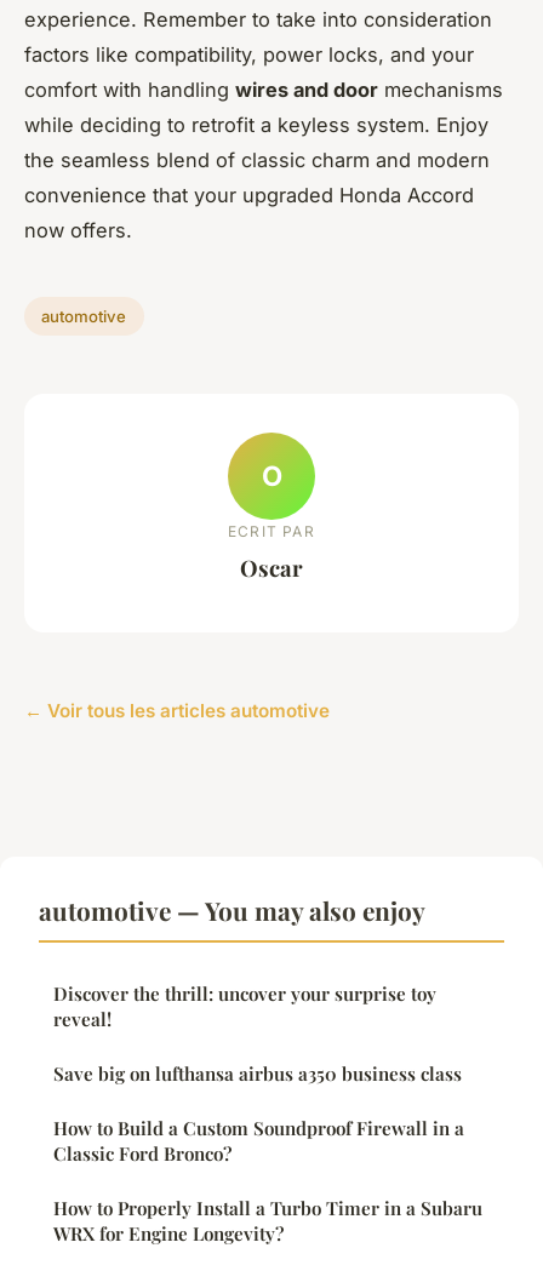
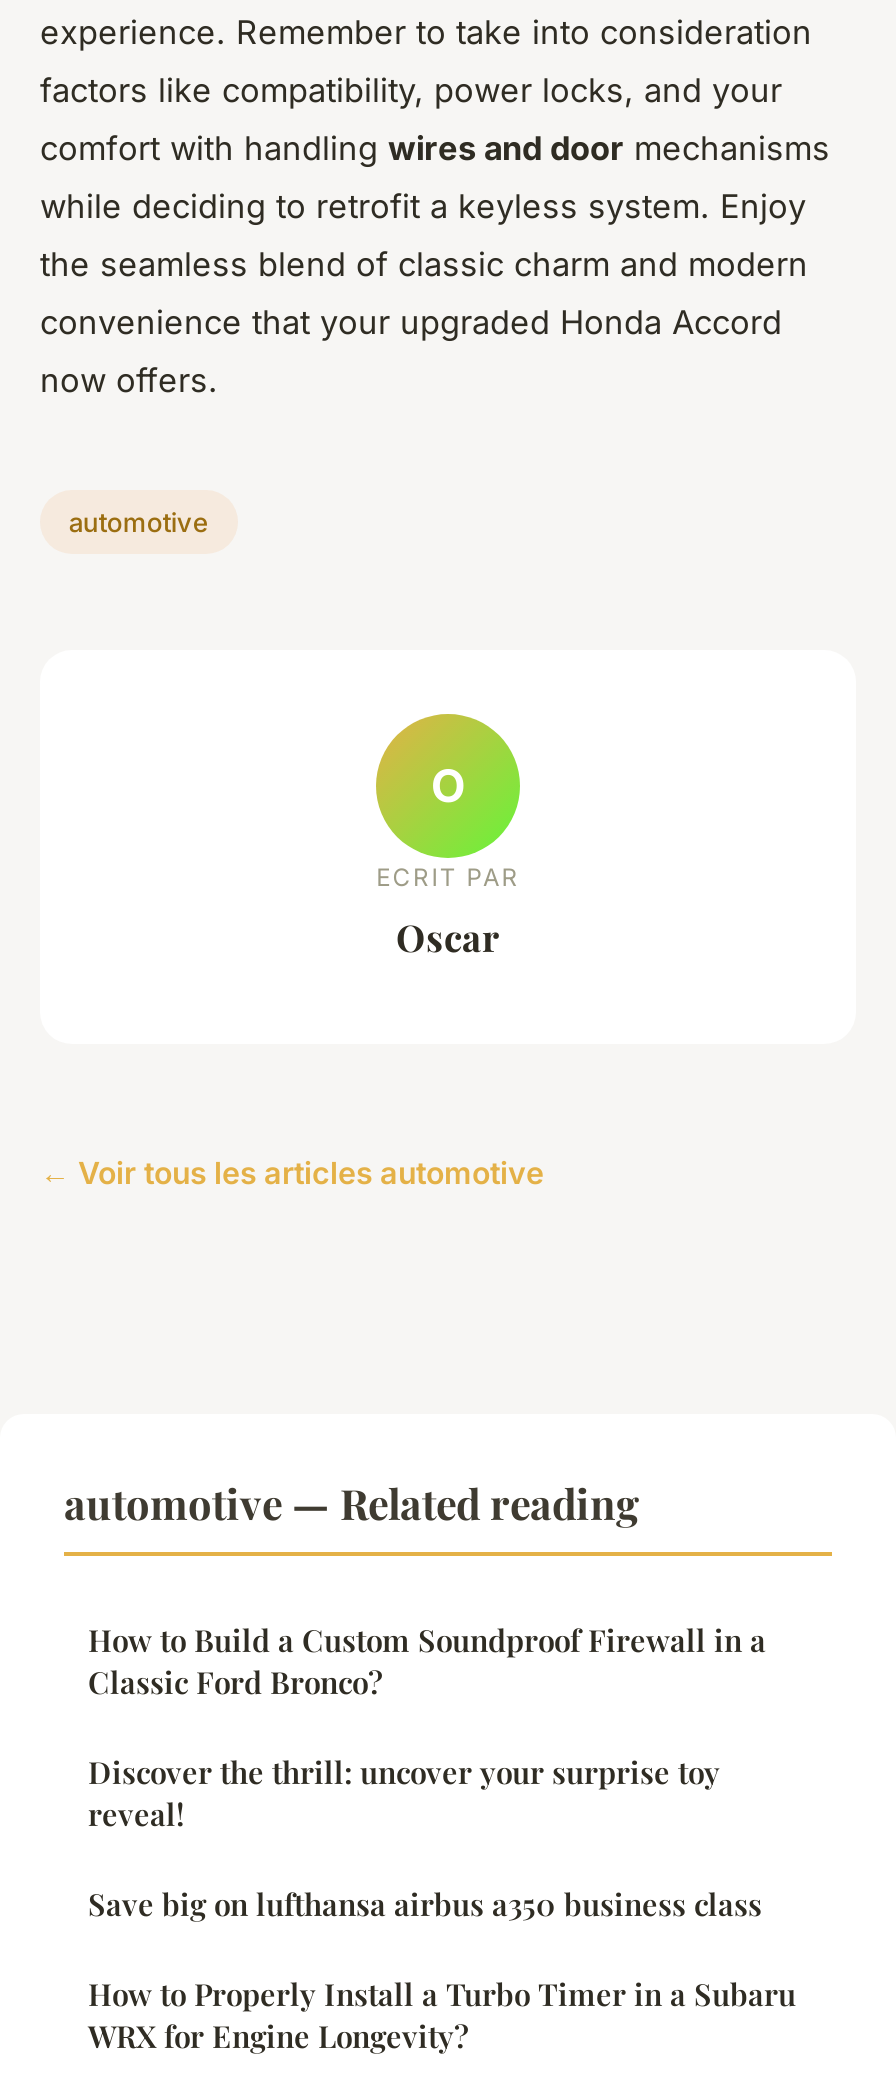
[39,893,425,927] automotive — You may also enjoy -> [64,1475,640,1531] automotive — Related reading
moved [53,982,462,1086] -> [88,1753,762,1925]: Discover the thrill: uncover your surprise toy | reveal! | Save big on lufthansa airbus a350 business class
moved [53,1116,464,1166] -> [88,1621,766,1703]: How to Build a Custom Soundproof Firewall in a | Classic Ford Bronco?

